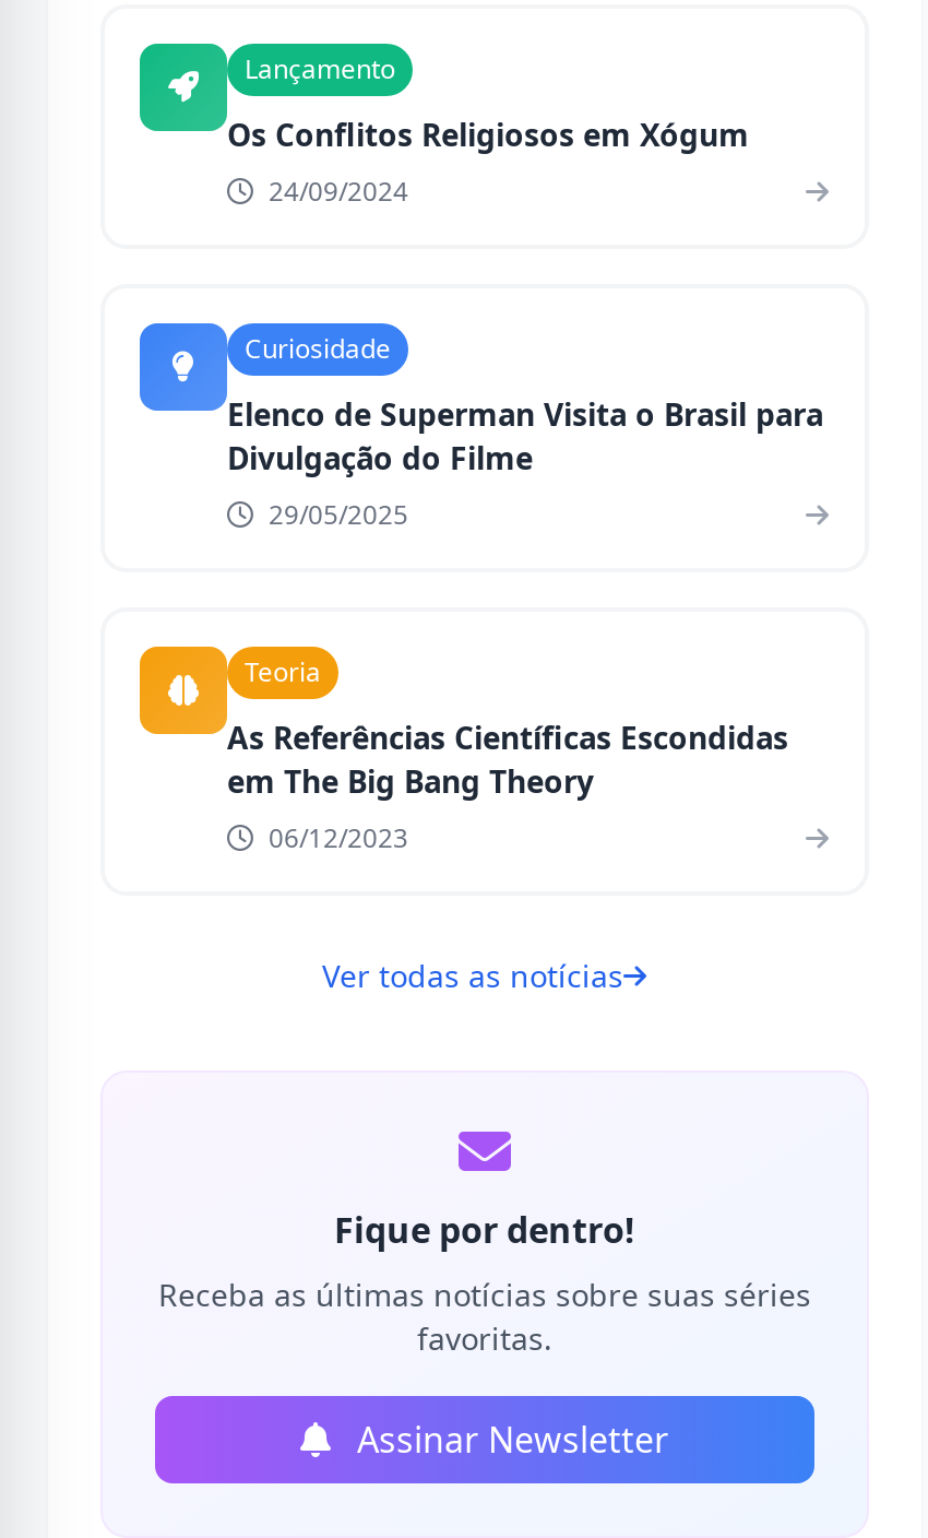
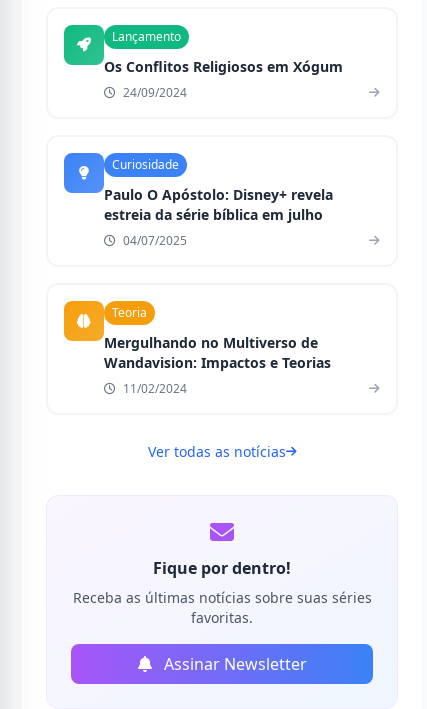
[227,393,823,532] Elenco de Superman Visita o Brasil para | Divulgação do Filme | 29/05/2025 -> [104,185,333,249] Paulo O Apóstolo: Disney+ revela | estreia da série bíblica em julho | 04/07/2025
[227,716,788,856] As Referências Científicas Escondidas | em The Big Bang Theory | 06/12/2023 -> [104,333,331,397] Mergulhando no Multiverso de | Wandavision: Impactos e Teorias | 11/02/2024

